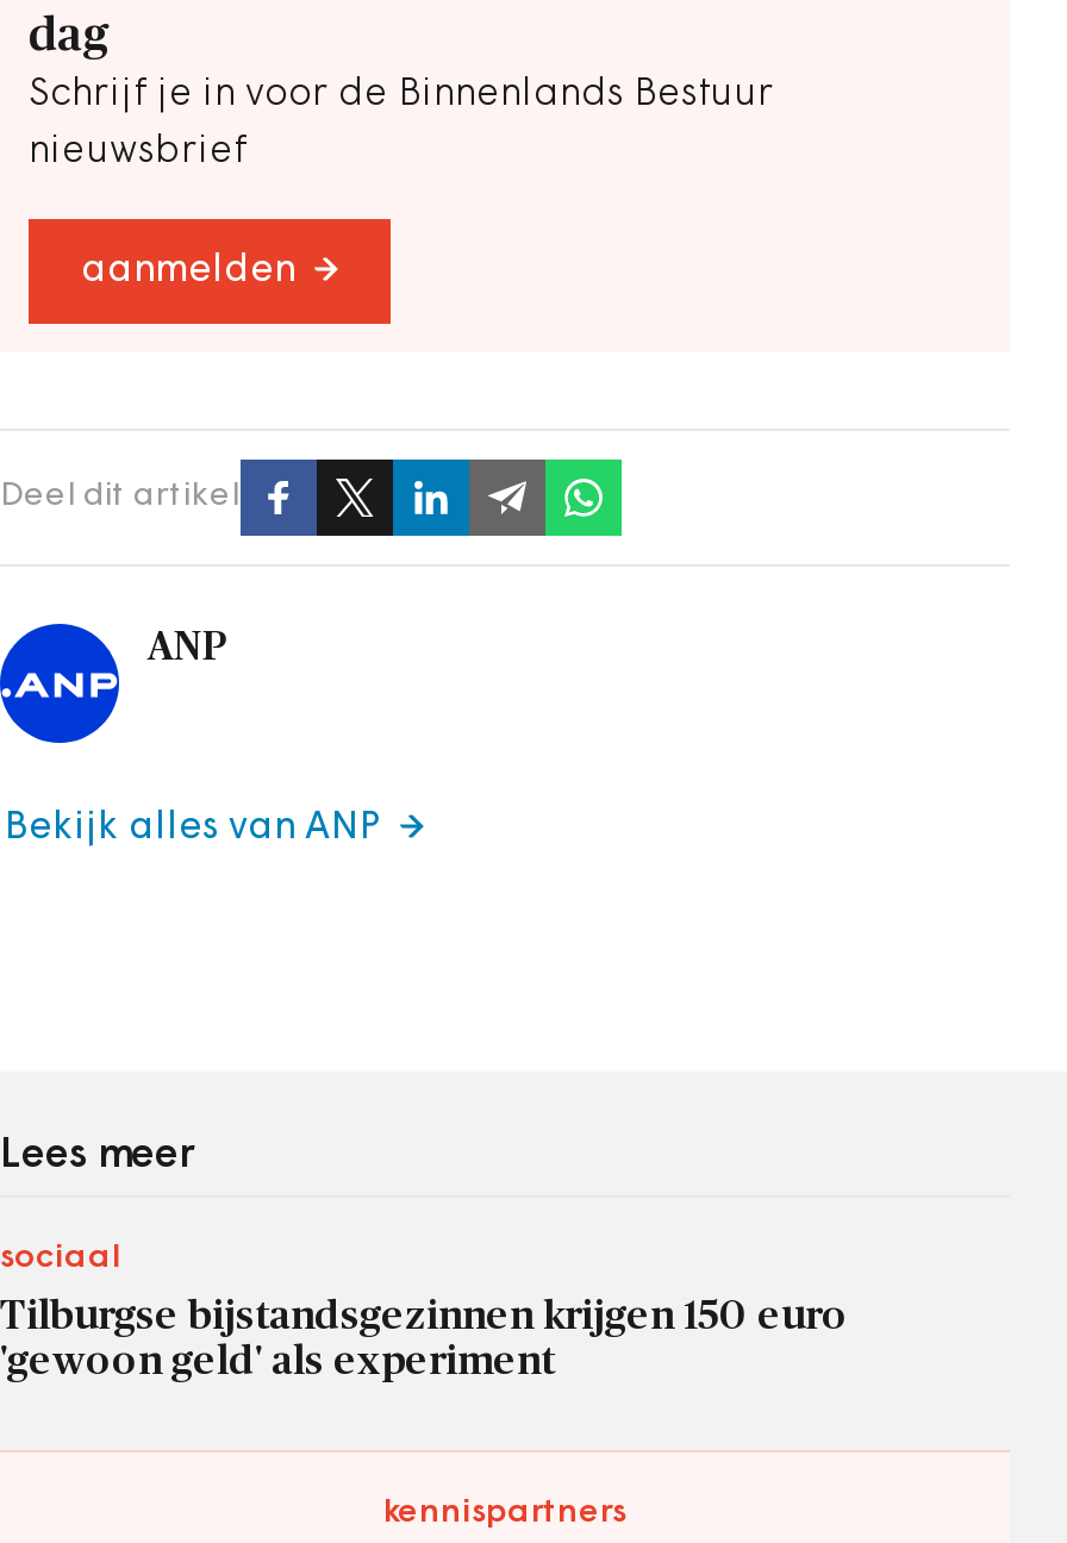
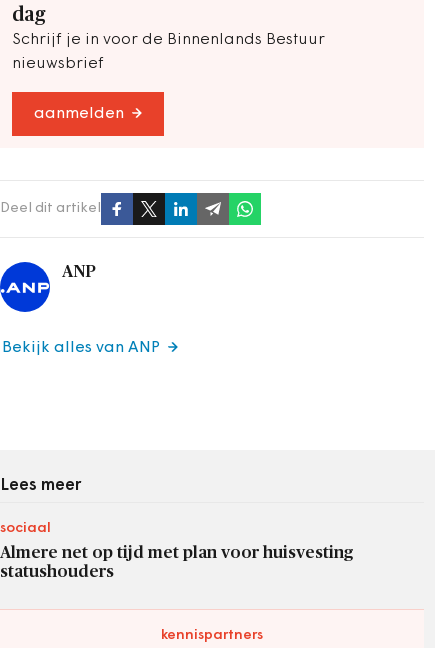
[0,1294,848,1380] Tilburgse bijstandsgezinnen krijgen 150 euro | 'gewoon geld' als experiment -> [0,543,353,579] Almere net op tijd met plan voor huisvesting | statushouders

